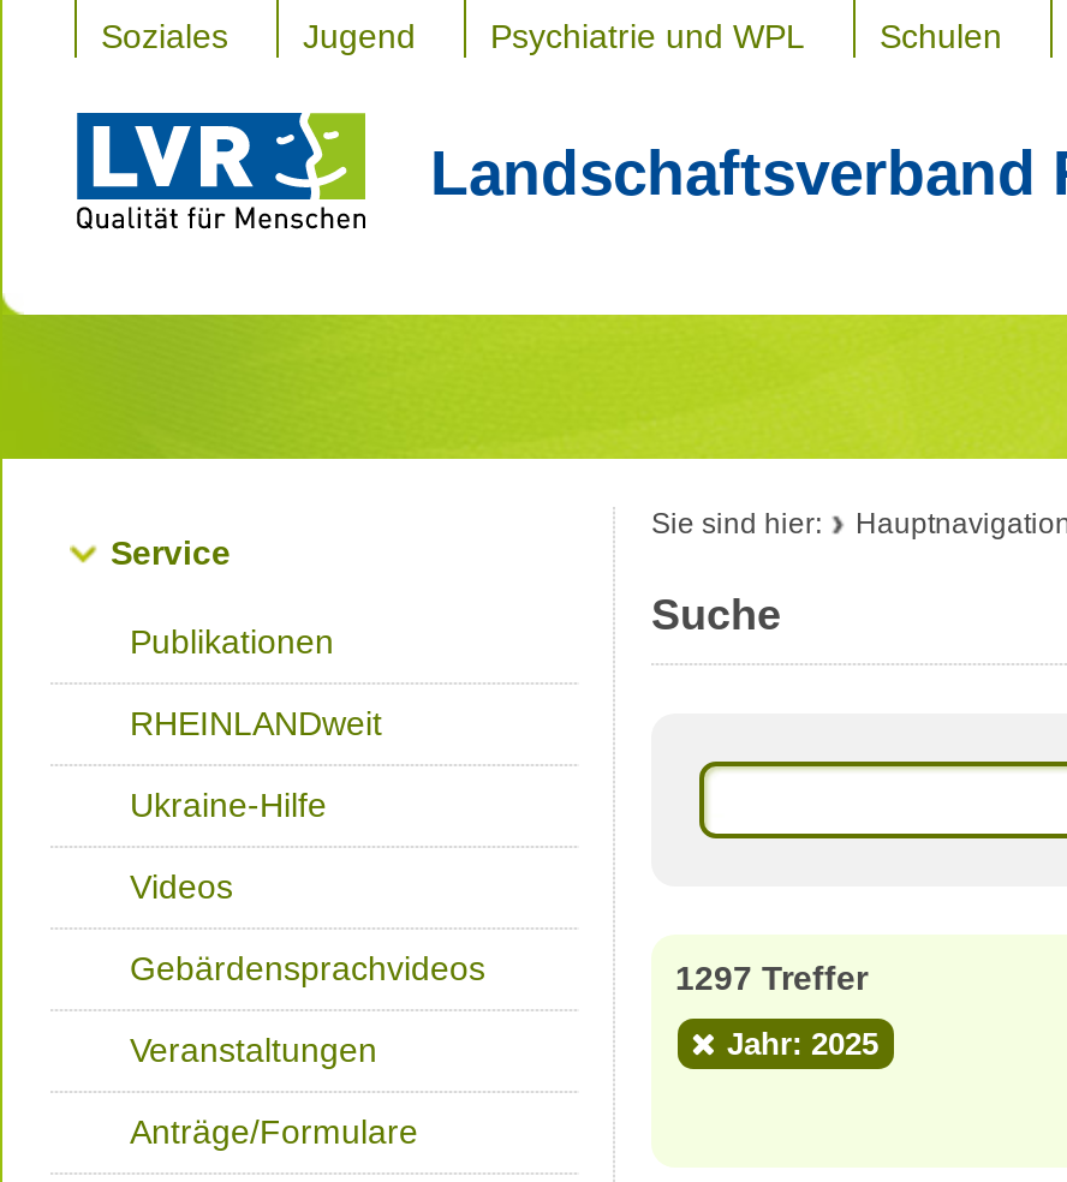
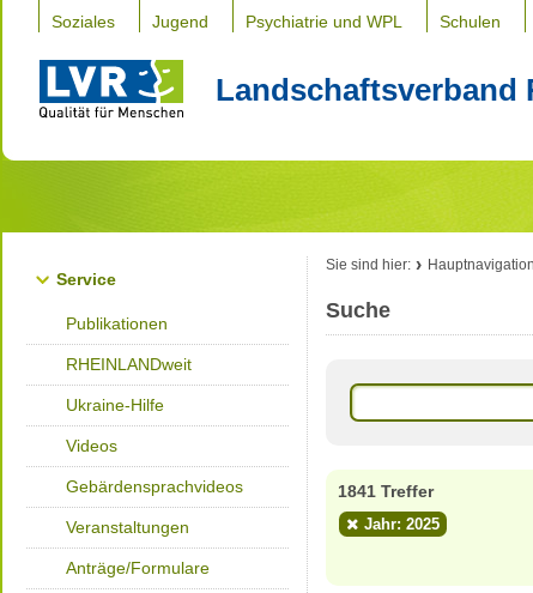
[675,959,868,997] 1297 Treffer -> [338,482,434,501] 1841 Treffer

